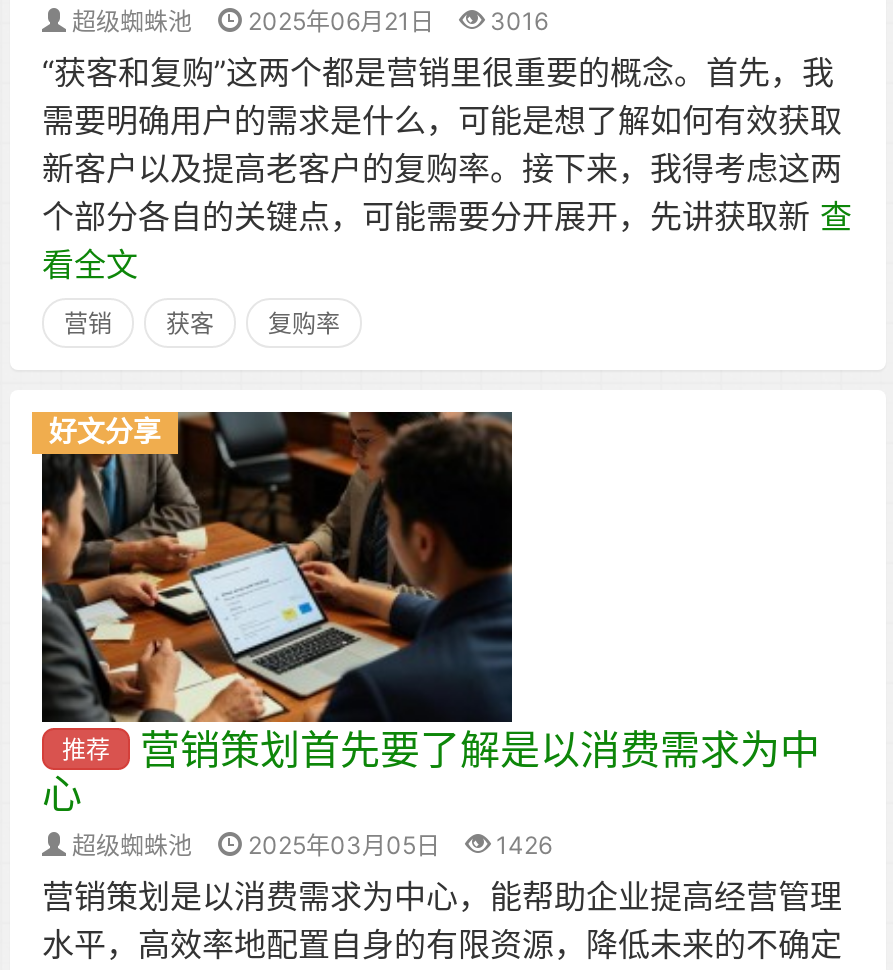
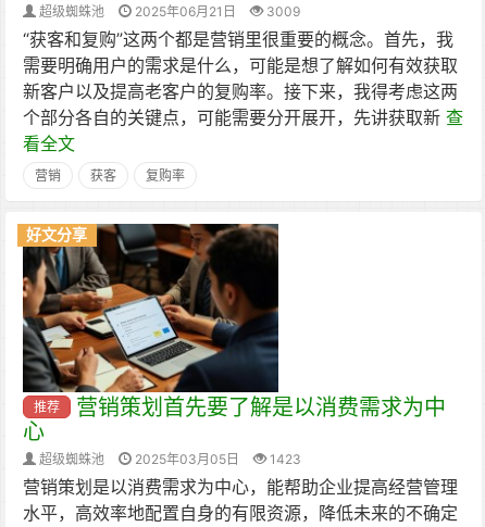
[72,6,548,36] 超级蜘蛛池 2025年06月21日 3016 -> [39,3,300,20] 超级蜘蛛池 2025年06月21日 3009
[72,830,552,860] 超级蜘蛛池 2025年03月05日 1426 -> [39,451,301,467] 超级蜘蛛池 2025年03月05日 1423

